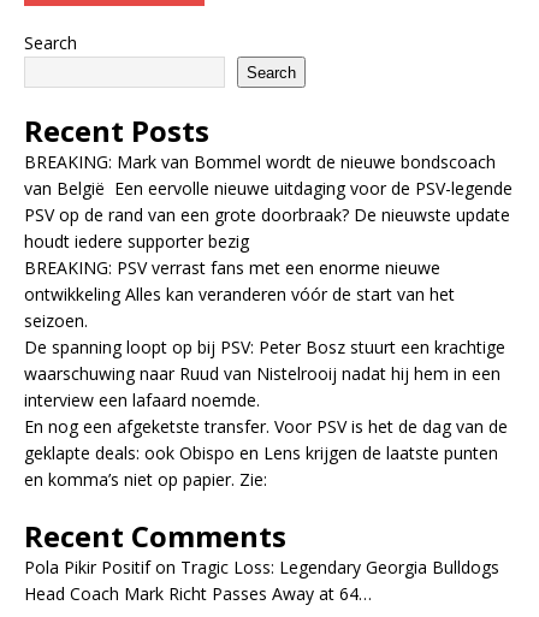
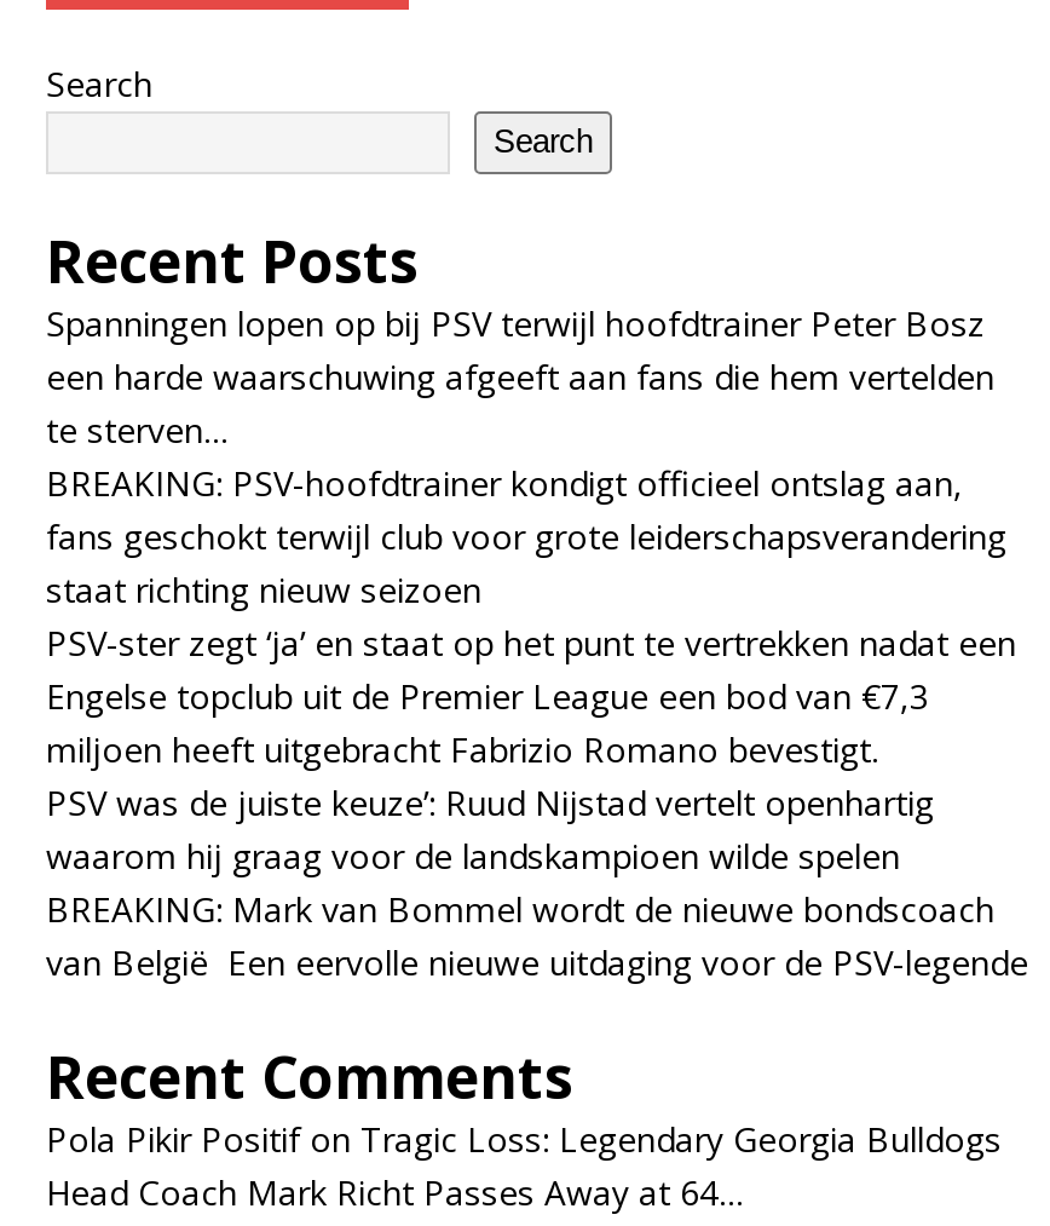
none -> [46,299,1016,877] Spanningen lopen op bij PSV terwijl hoofdtrainer Peter Bosz | een harde waarschuwing afgeeft aan fans die hem vertelden | te sterven… | BREAKING: PSV-hoofdtrainer kondigt officieel ontslag aan, | fans geschokt terwijl club voor grote leiderschapsverandering | staat richting nieuw seizoen | PSV-ster zegt ‘ja’ en staat op het punt te vertrekken nadat een | Engelse topclub uit de Premier League een bod van €7,3 | miljoen heeft uitgebracht Fabrizio Romano bevestigt. | PSV was de juiste keuze’: Ruud Nijstad vertelt openhartig | waarom hij graag voor de landskampioen wilde spelen
moved [24,150,513,200] -> [46,885,1028,984]: BREAKING: Mark van Bommel wordt de nieuwe bondscoach | van België Een eervolle nieuwe uitdaging voor de PSV-legende
[24,203,510,491] PSV op de rand van een grote doorbraak? De nieuwste update | houdt iedere supporter bezig | BREAKING: PSV verrast fans met een enorme nieuwe | ontwikkeling Alles kan veranderen vóór de start van het | seizoen. | De spanning loopt op bij PSV: Peter Bosz stuurt een krachtige | waarschuwing naar Ruud van Nistelrooij nadat hij hem in een | interview een lafaard noemde. | En nog een afgeketste transfer. Voor PSV is het de dag van de | geklapte deals: ook Obispo en Lens krijgen de laatste punten | en komma’s niet op papier. Zie: -> none

